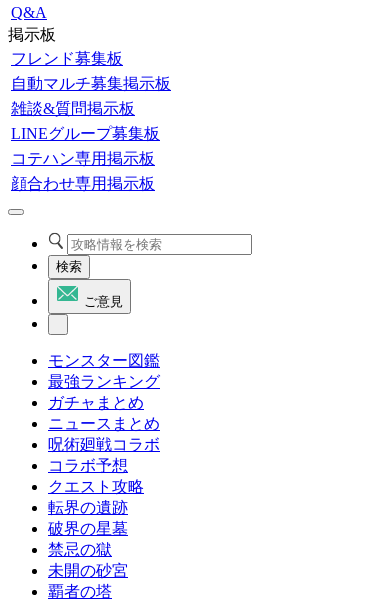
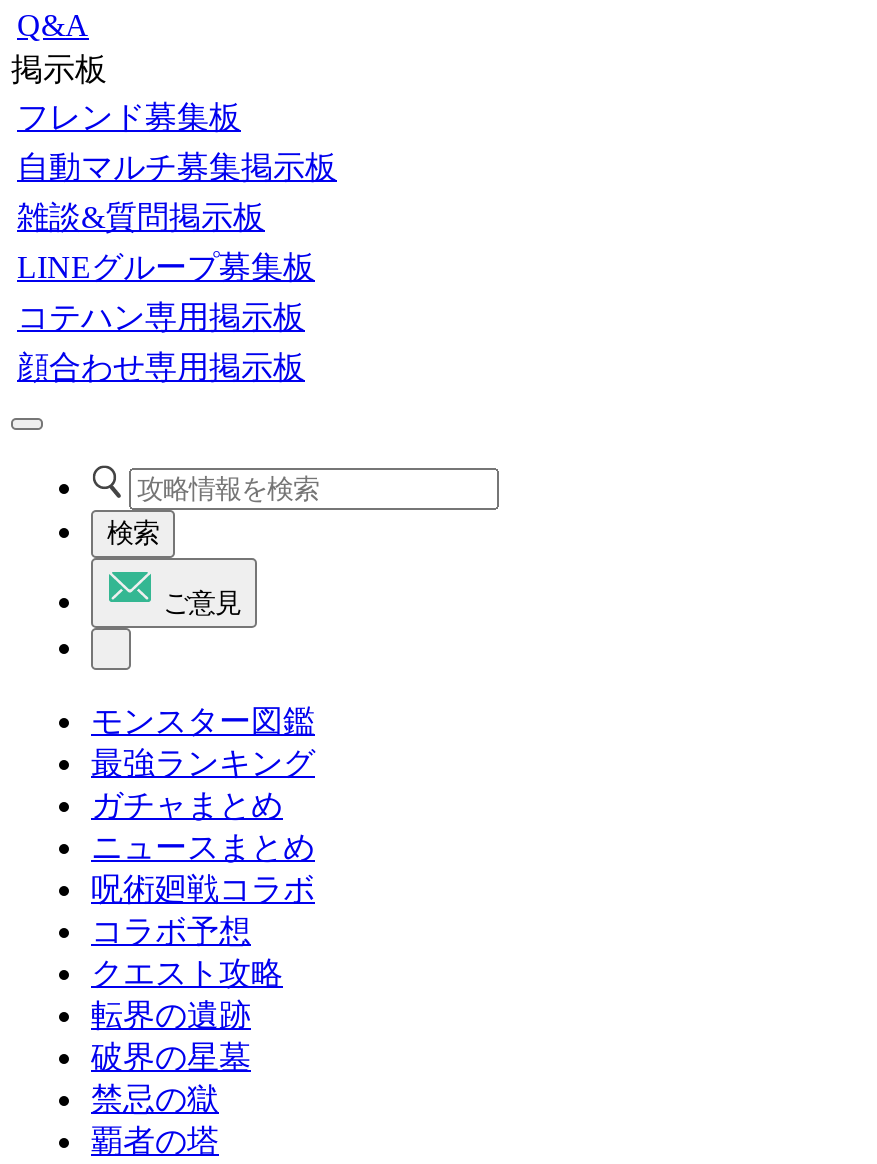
[48,562,128,579] 未開の砂宮 -> none

